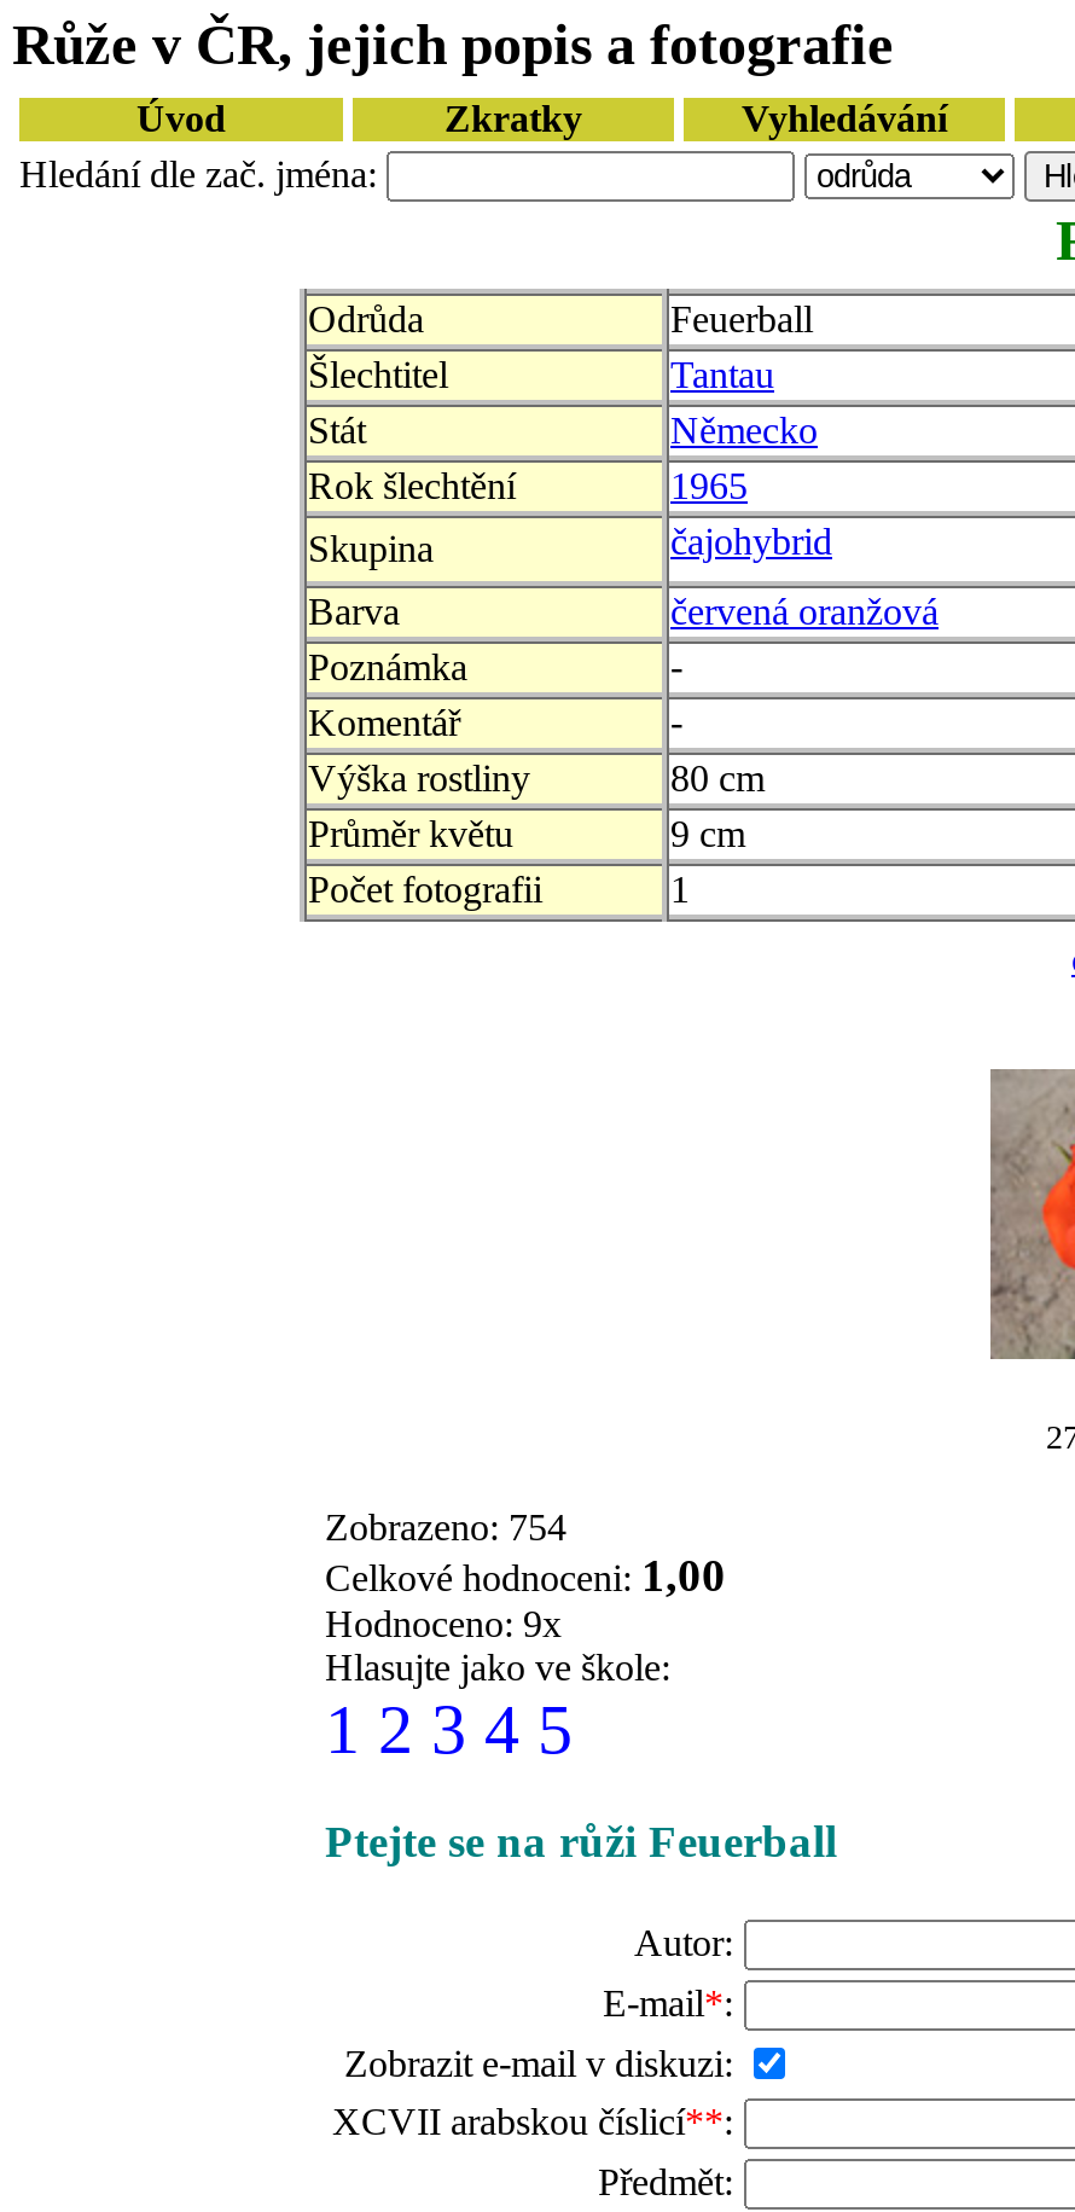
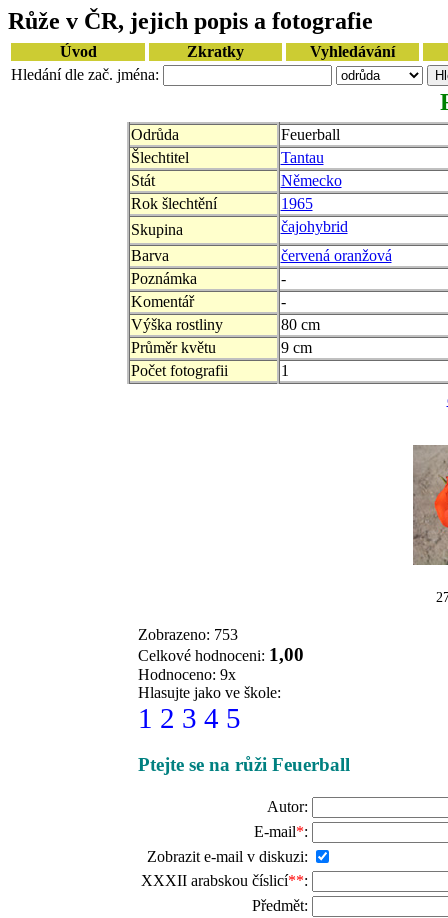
[325,1506,566,1548] Zobrazeno: 754 -> [137,626,237,643] Zobrazeno: 753
[332,2102,733,2143] XCVII arabskou číslicí**: -> [140,872,307,889] XXXII arabskou číslicí**:

